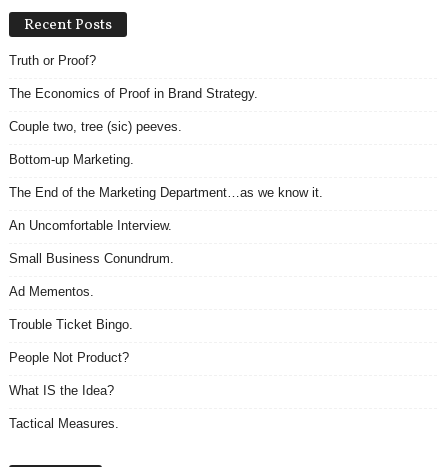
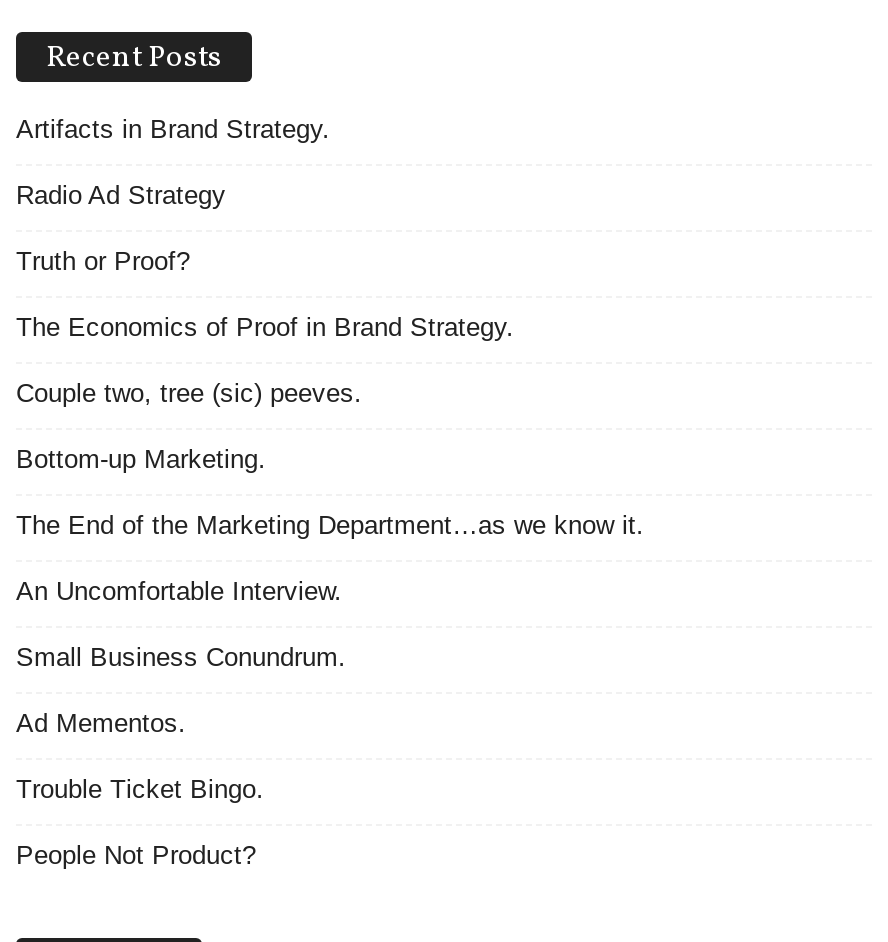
none -> [16,114,330,210] Artifacts in Brand Strategy. | Radio Ad Strategy
moved [9,53,323,365] -> [16,246,644,870]: Truth or Proof? | The Economics of Proof in Brand Strategy. | Couple two, tree (sic) peeves. | ... | Trouble Ticket Bingo. | People Not Product?
[9,383,119,431] What IS the Idea? | Tactical Measures. -> none

